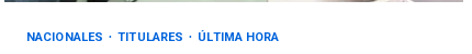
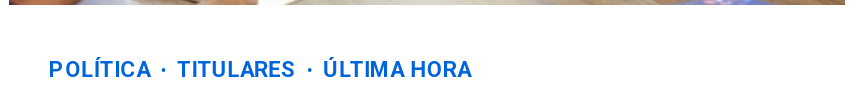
[26,30,107,44] NACIONALES -> [49,56,157,82] POLÍTICA

